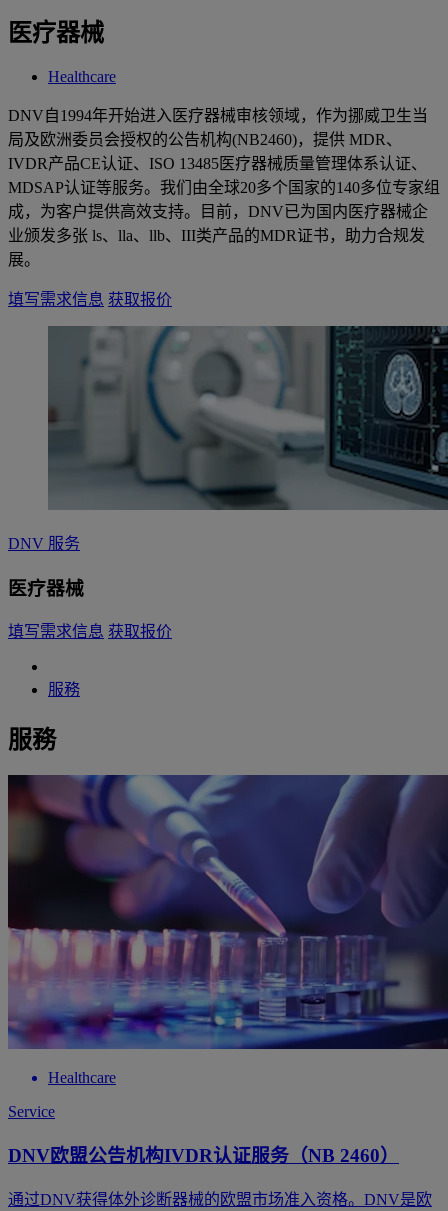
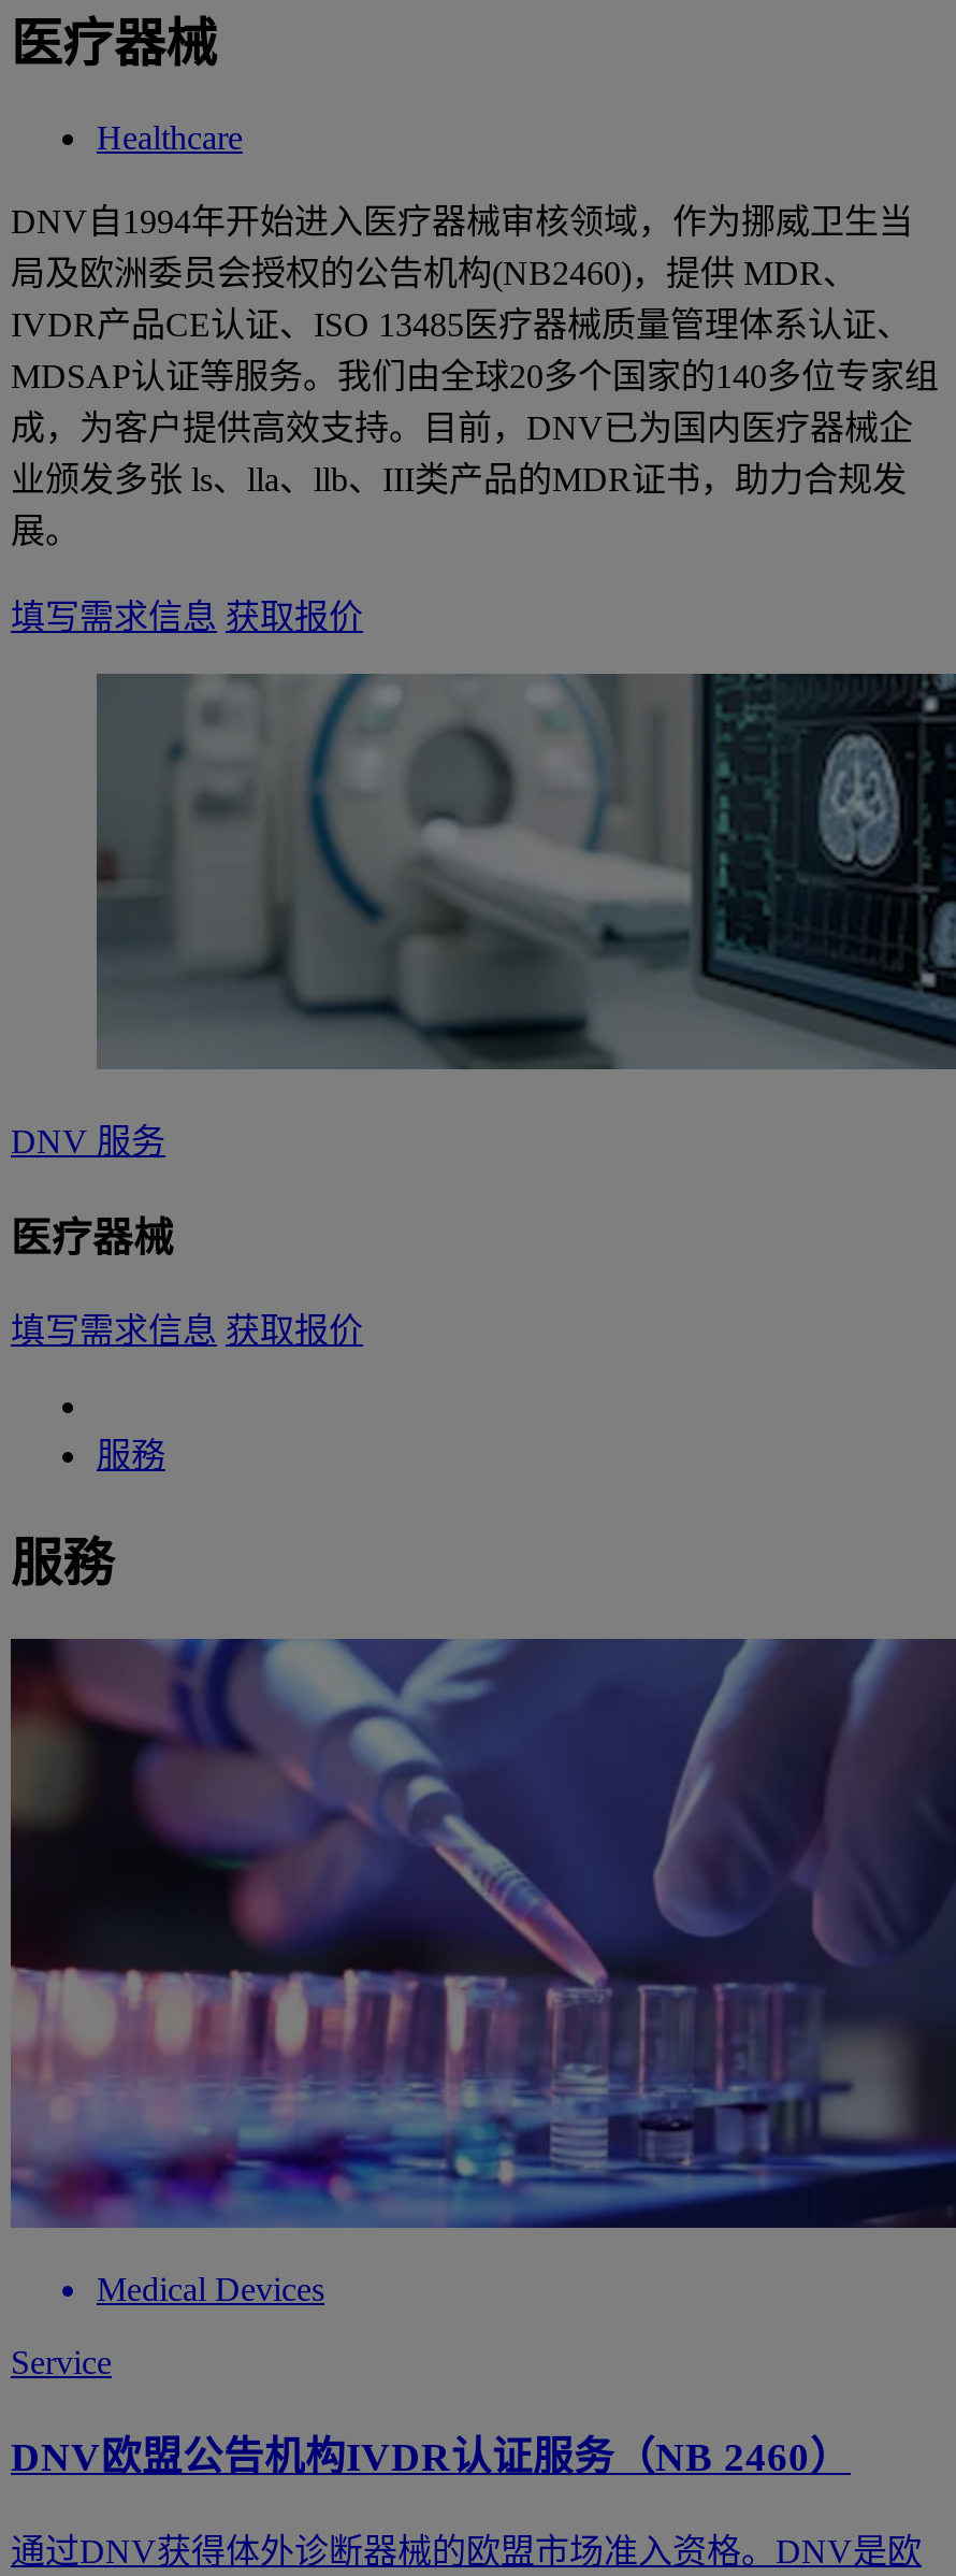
[48,1069,116,1086] Healthcare -> [97,2271,324,2308] Medical Devices

